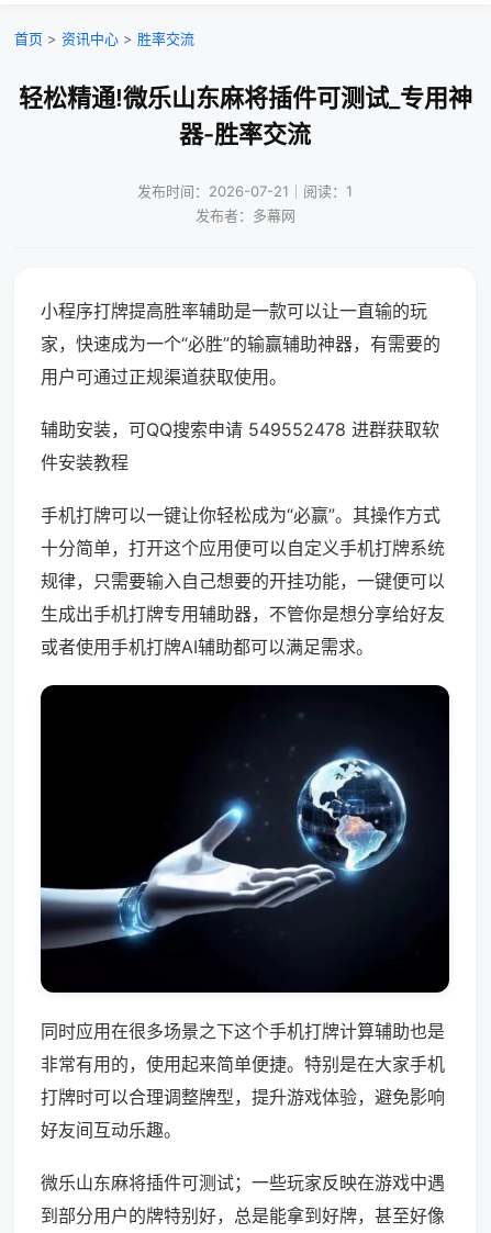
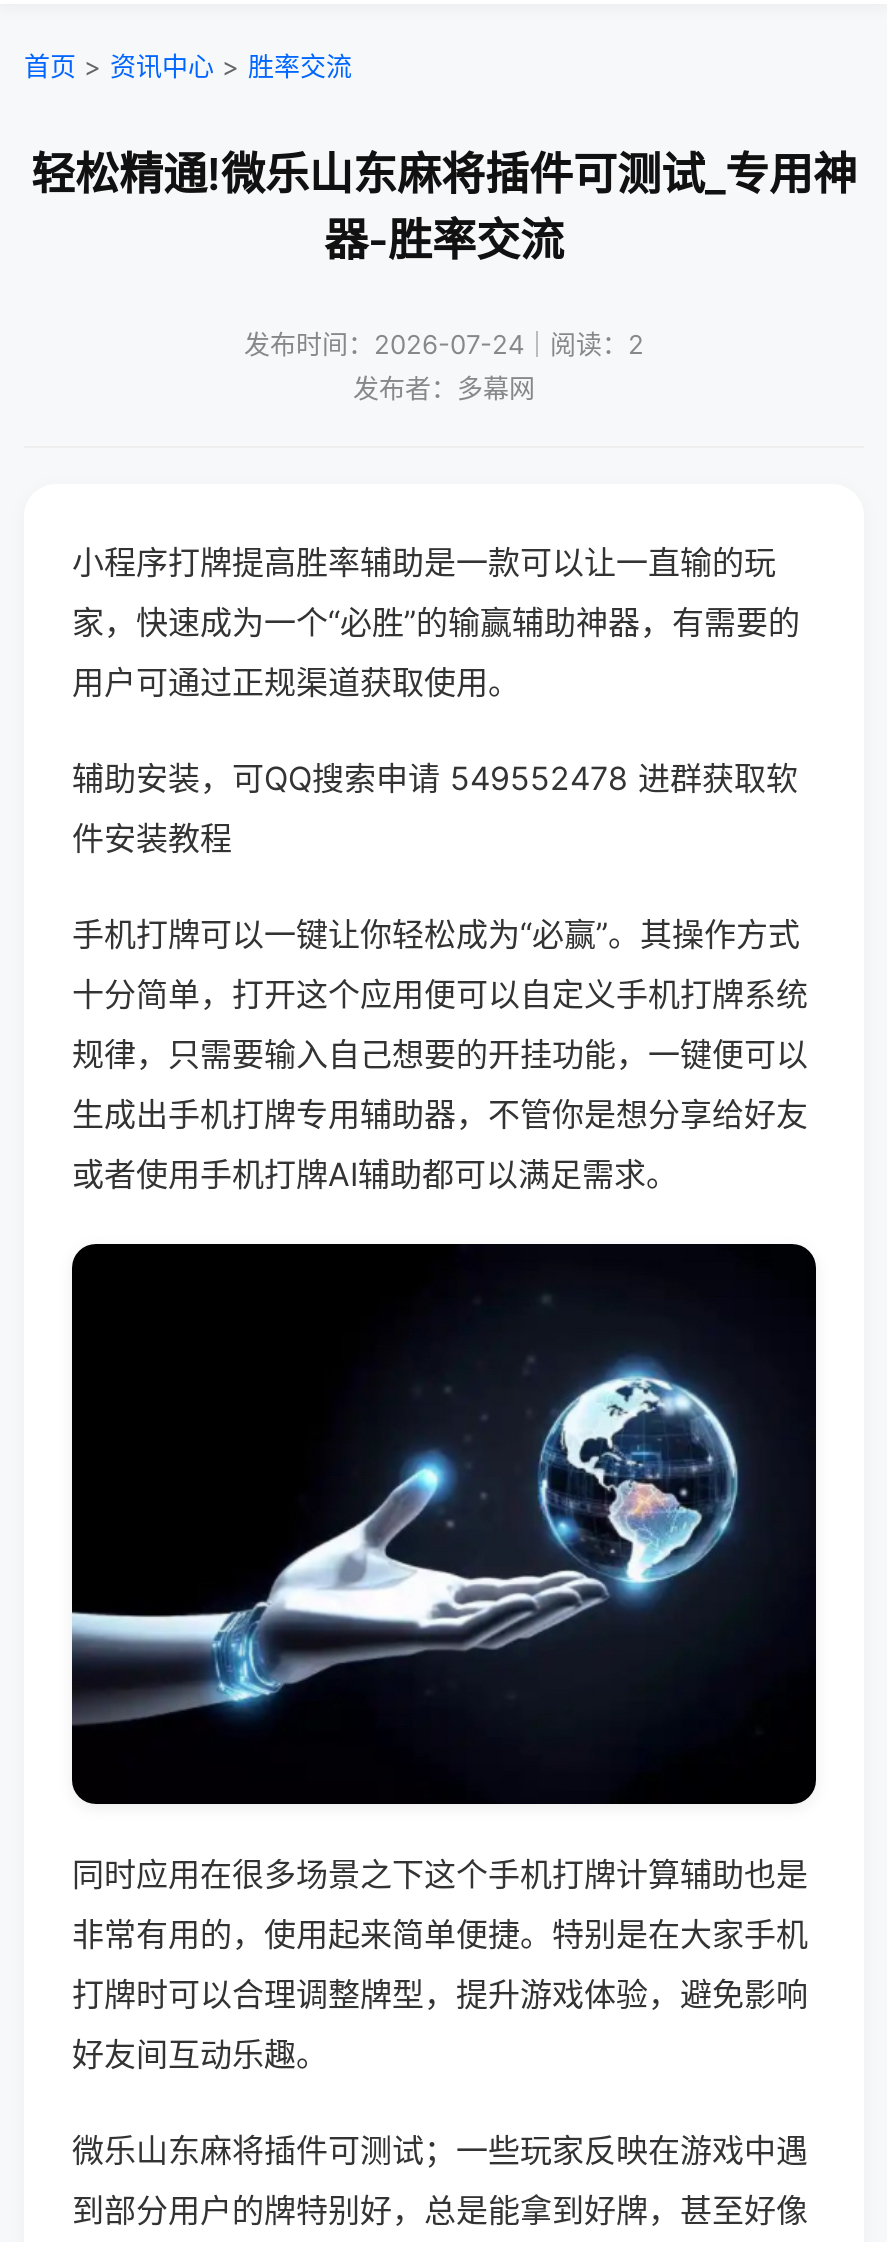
[137,182,353,200] 发布时间：2026-07-21｜阅读：1 -> [244,328,644,360] 发布时间：2026-07-24｜阅读：2

